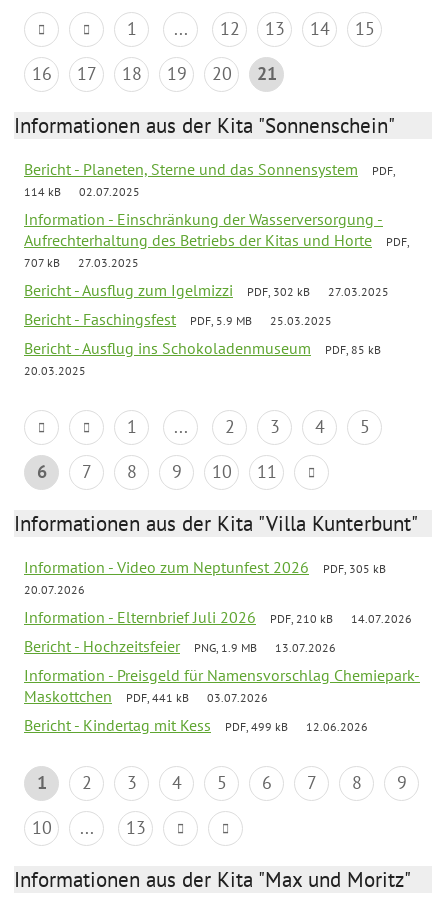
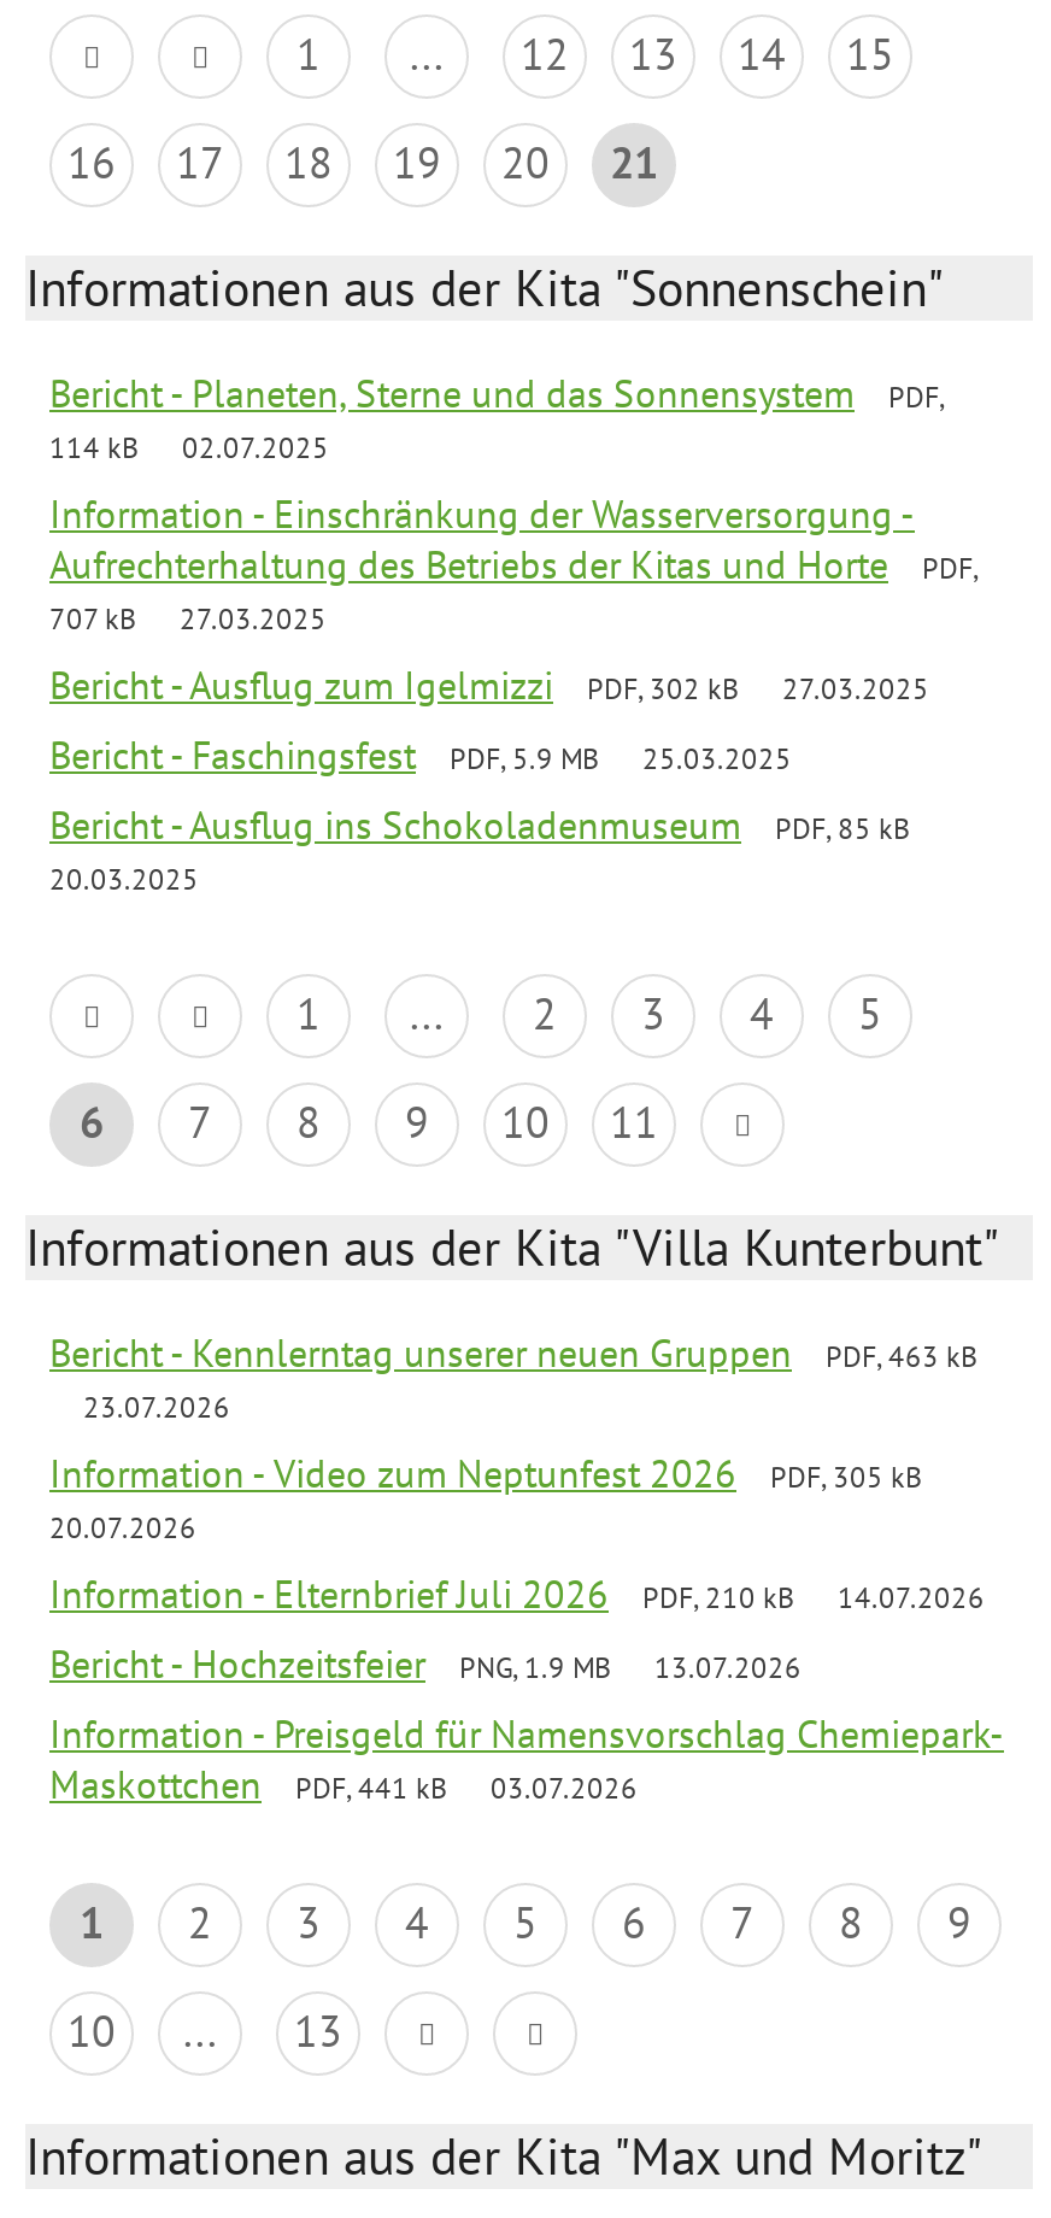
none -> [49,1328,977,1425] Bericht - Kennlerntag unserer neuen Gruppen | PDF, 463 kB | 23.07.2026
moved [24,557,420,706] -> [49,1449,1004,1808]: Information - Video zum Neptunfest 2026 | PDF, 305 kB | 20.07.2026 | ... | PDF, 441 kB | 03.07.2026
[24,715,368,735] Bericht - Kindertag mit Kess | PDF, 499 kB | 12.06.2026 -> none

